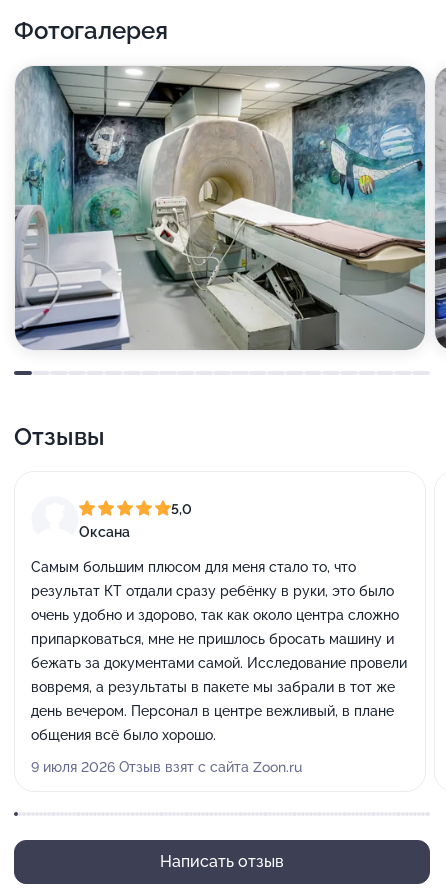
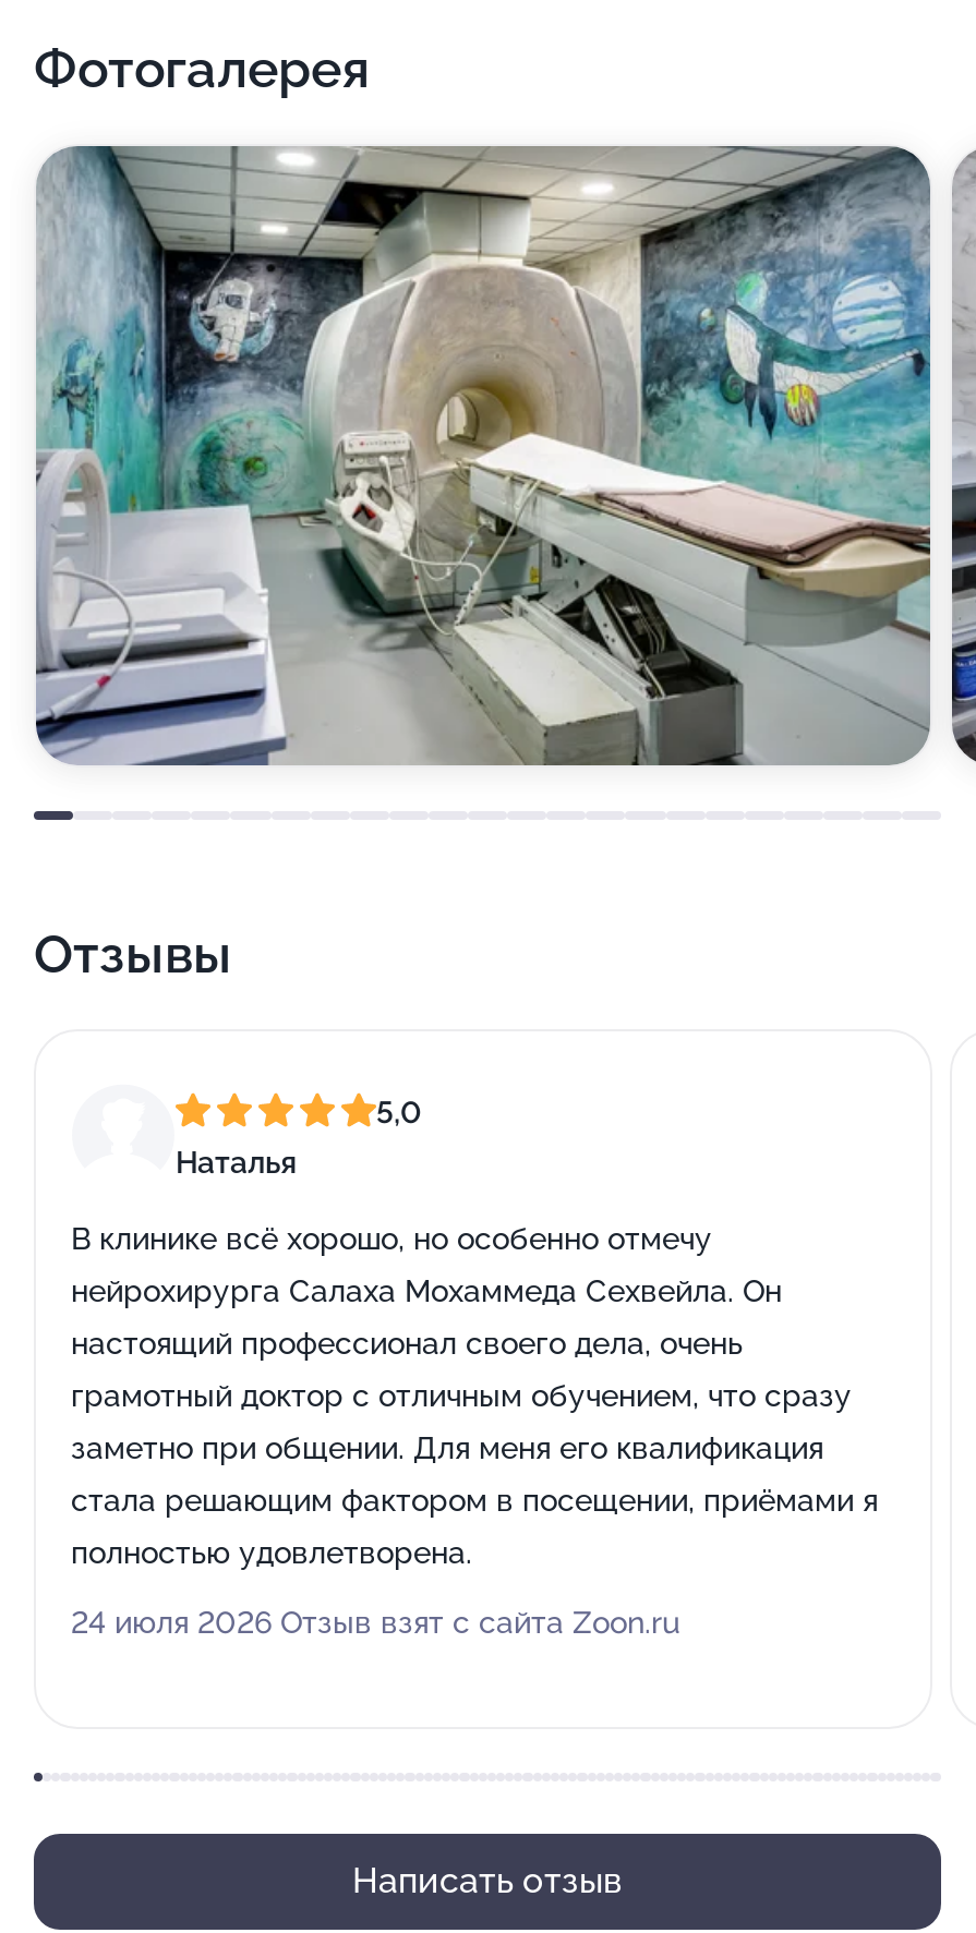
[31,523,407,775] Оксана | Самым большим плюсом для меня стало то, что | результат КТ отдали сразу ребёнку в руки, это было | очень удобно и здорово, так как около центра сложно | припарковаться, мне не пришлось бросать машину и | бежать за документами самой. Исследование провели | вовремя, а результаты в пакете мы забрали в тот же | день вечером. Персонал в центре вежливый, в плане | общения всё было хорошо. | 9 июля 2026 Отзыв взят с сайта Zoon.ru -> [71,1144,878,1640] Наталья | В клинике всё хорошо, но особенно отмечу | нейрохирурга Салаха Мохаммеда Сехвейла. Он | настоящий профессионал своего дела, очень | грамотный доктор с отличным обучением, что сразу | заметно при общении. Для меня его квалификация | стала решающим фактором в посещении, приёмами я | полностью удовлетворена. | 24 июля 2026 Отзыв взят с сайта Zoon.ru

